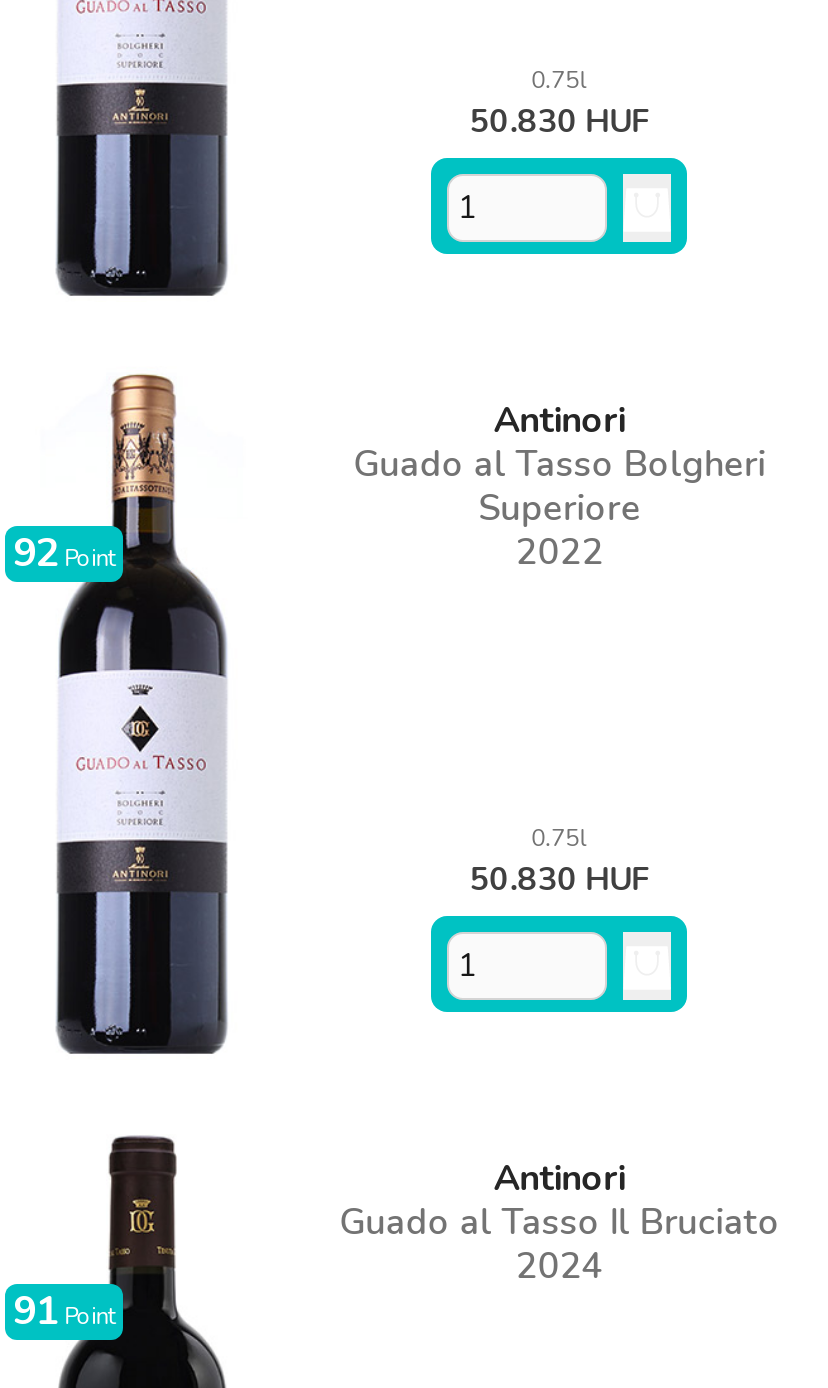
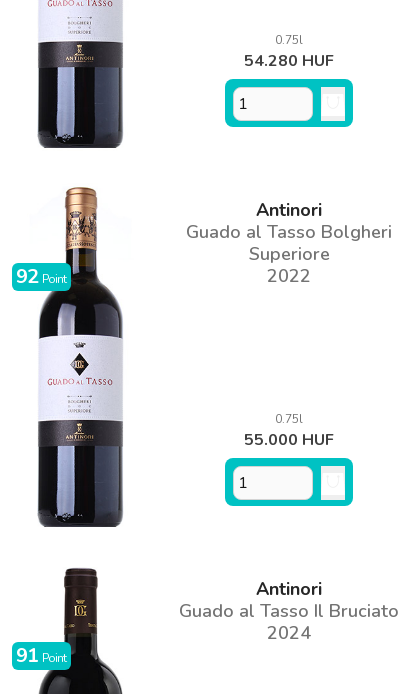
[469,101,649,145] 50.830 HUF -> [244,50,334,72] 54.280 HUF
[469,858,649,902] 50.830 HUF -> [244,429,334,451] 55.000 HUF

